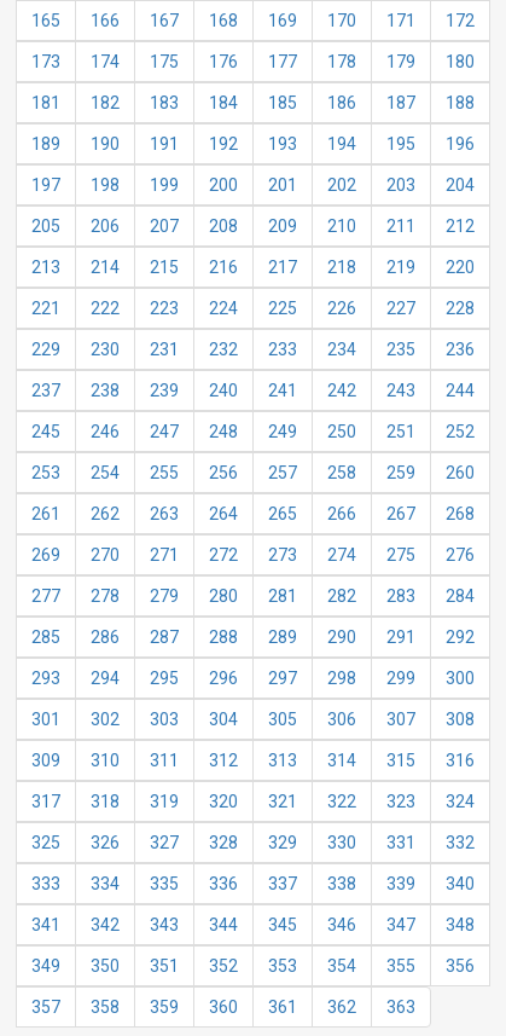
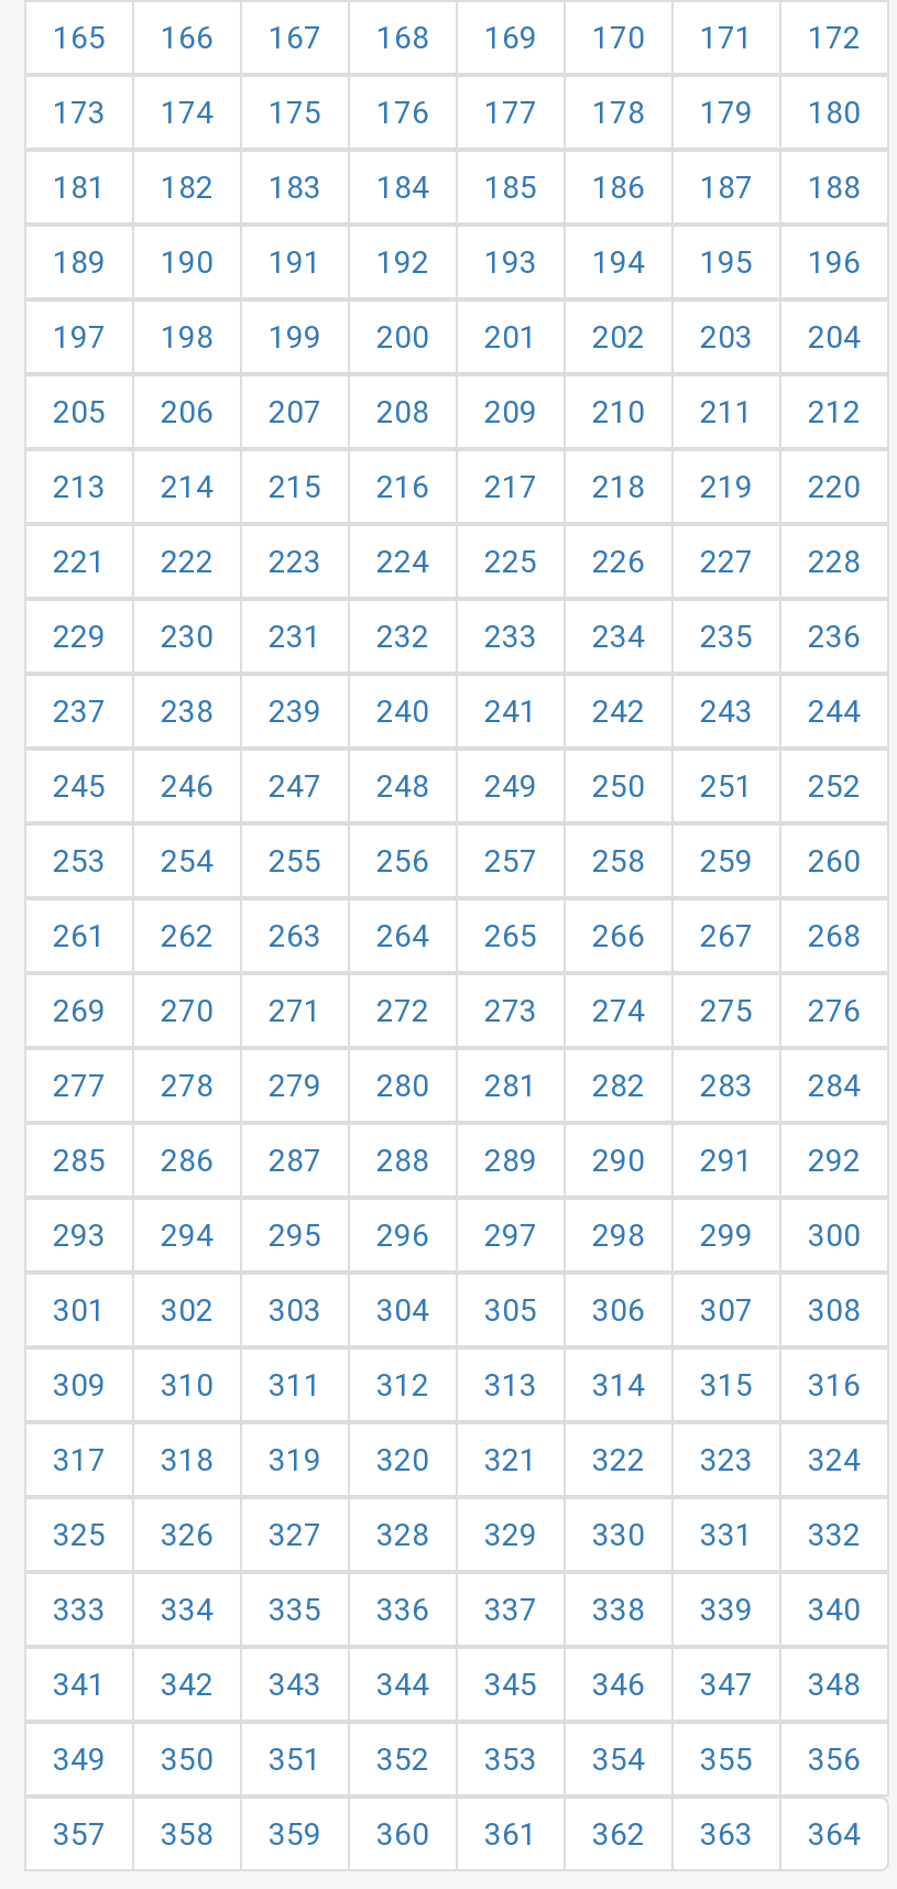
none -> [808,1816,861,1852] 364

